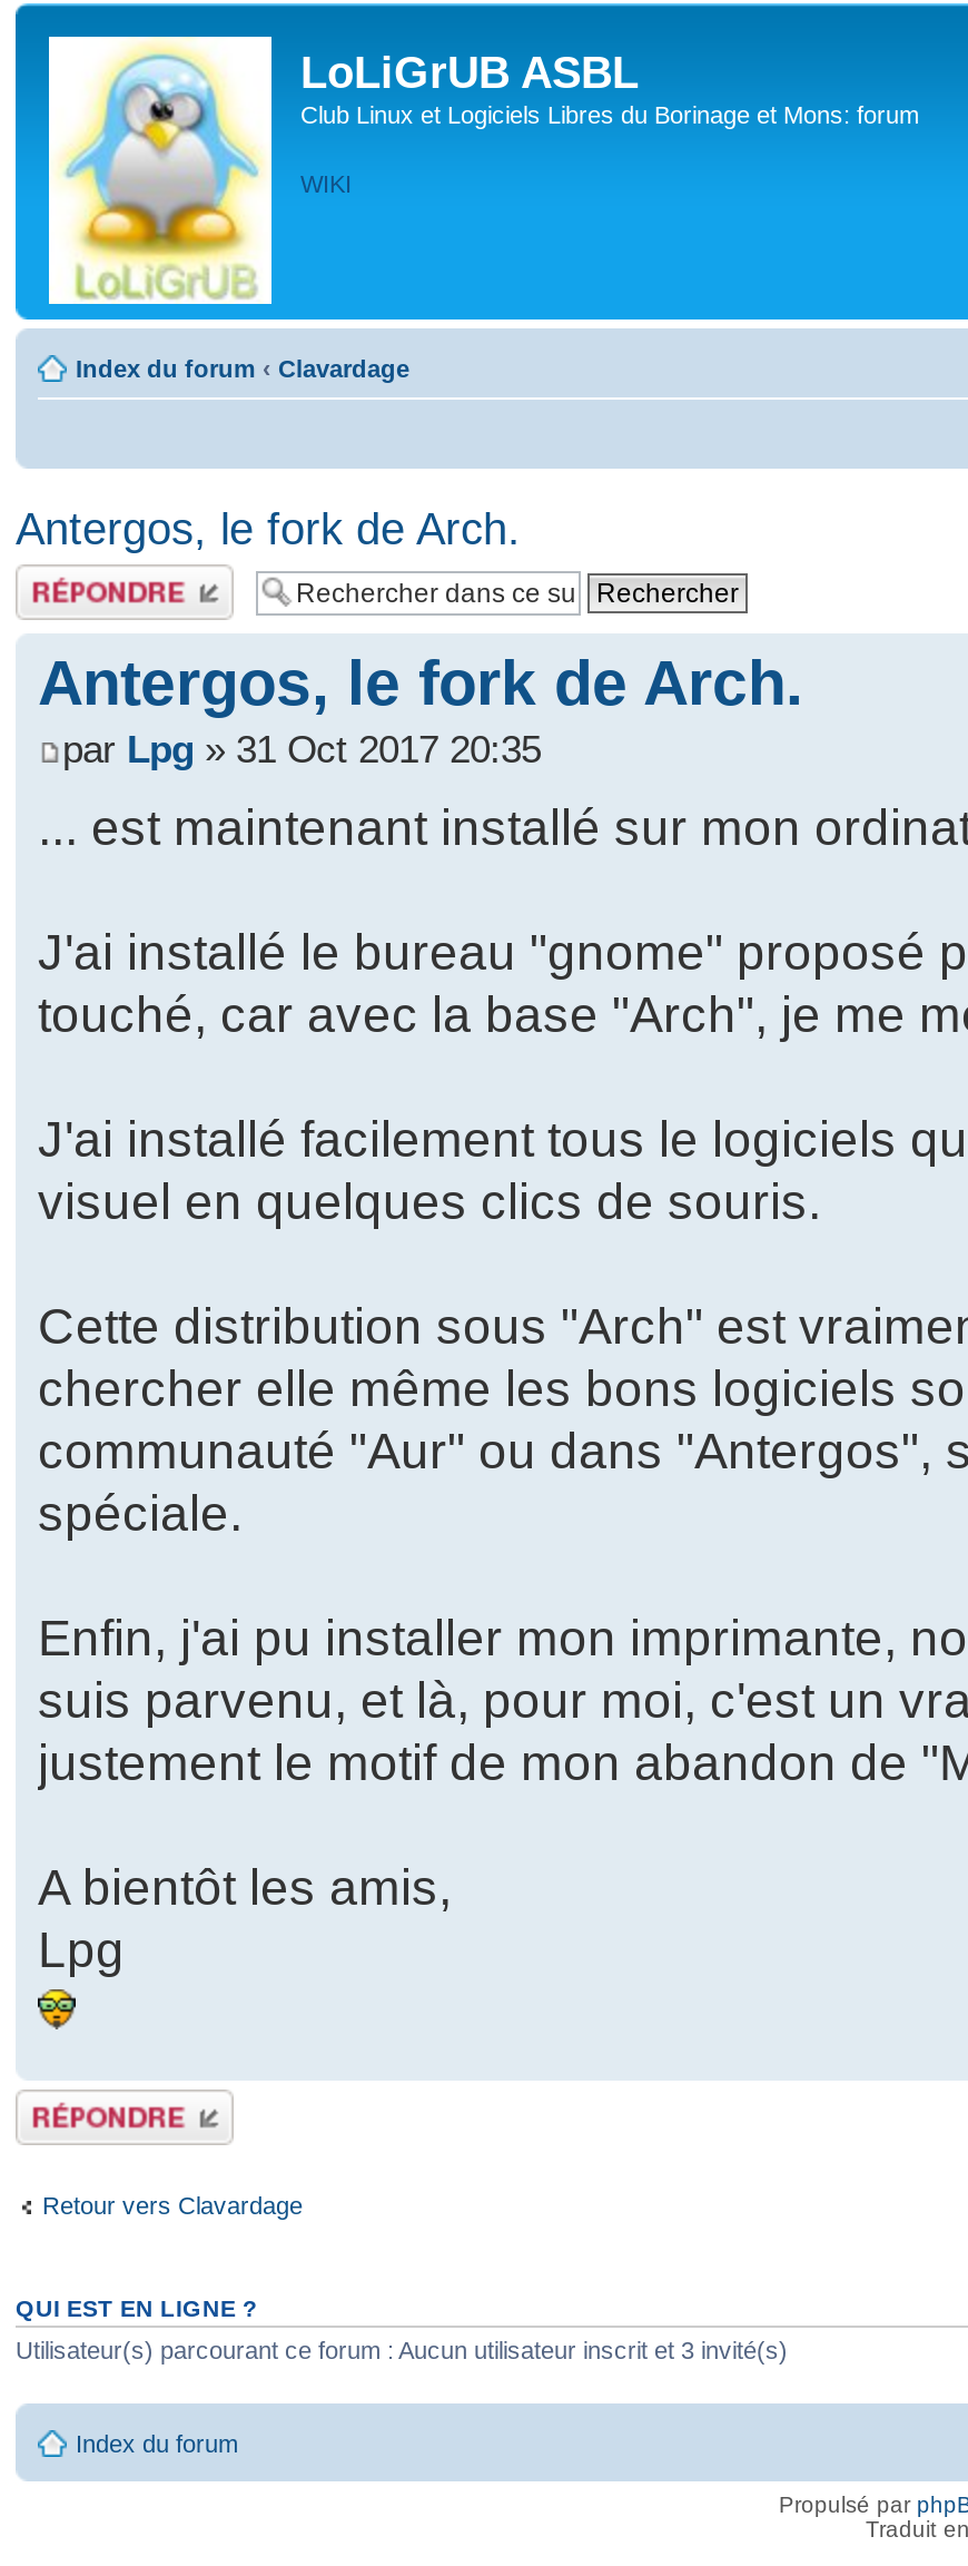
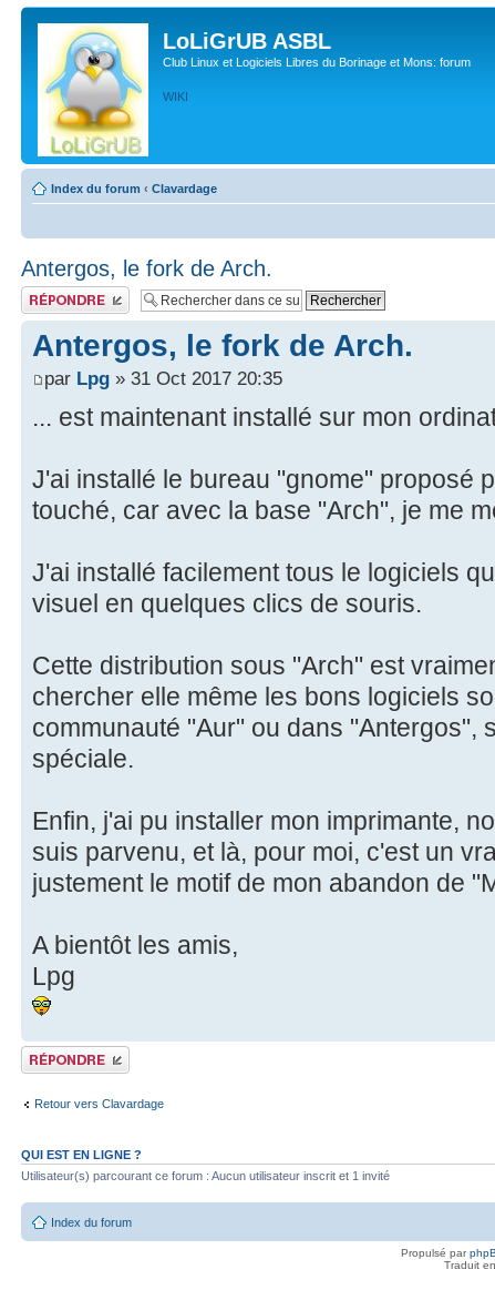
[16,2337,788,2364] Utilisateur(s) parcourant ce forum : Aucun utilisateur inscrit et 3 invité(s) -> [21,1169,390,1183] Utilisateur(s) parcourant ce forum : Aucun utilisateur inscrit et 1 invité

